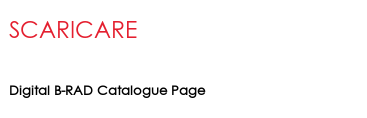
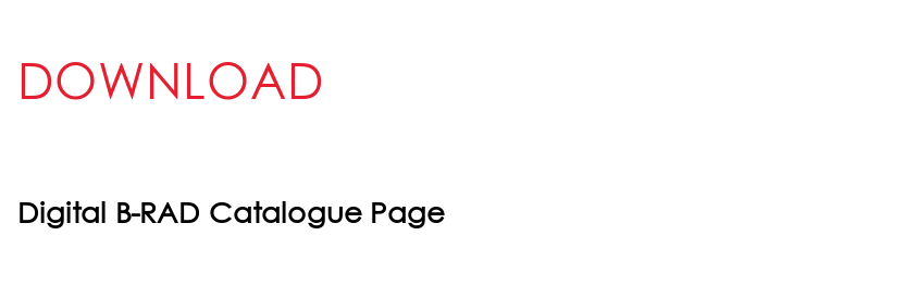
[9,16,137,43] SCARICARE -> [17,51,324,110] DOWNLOAD

